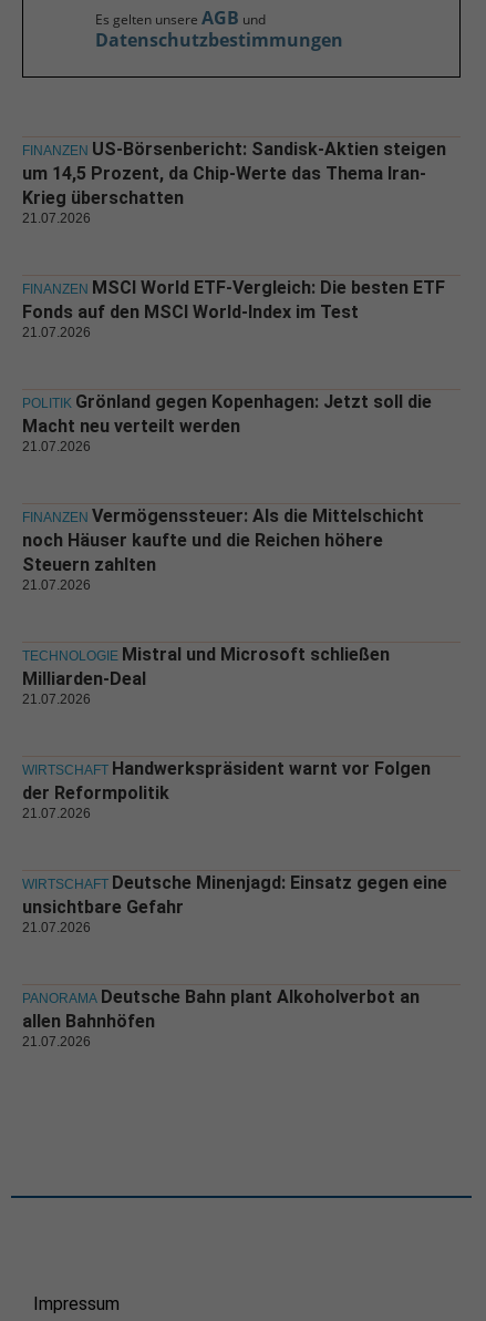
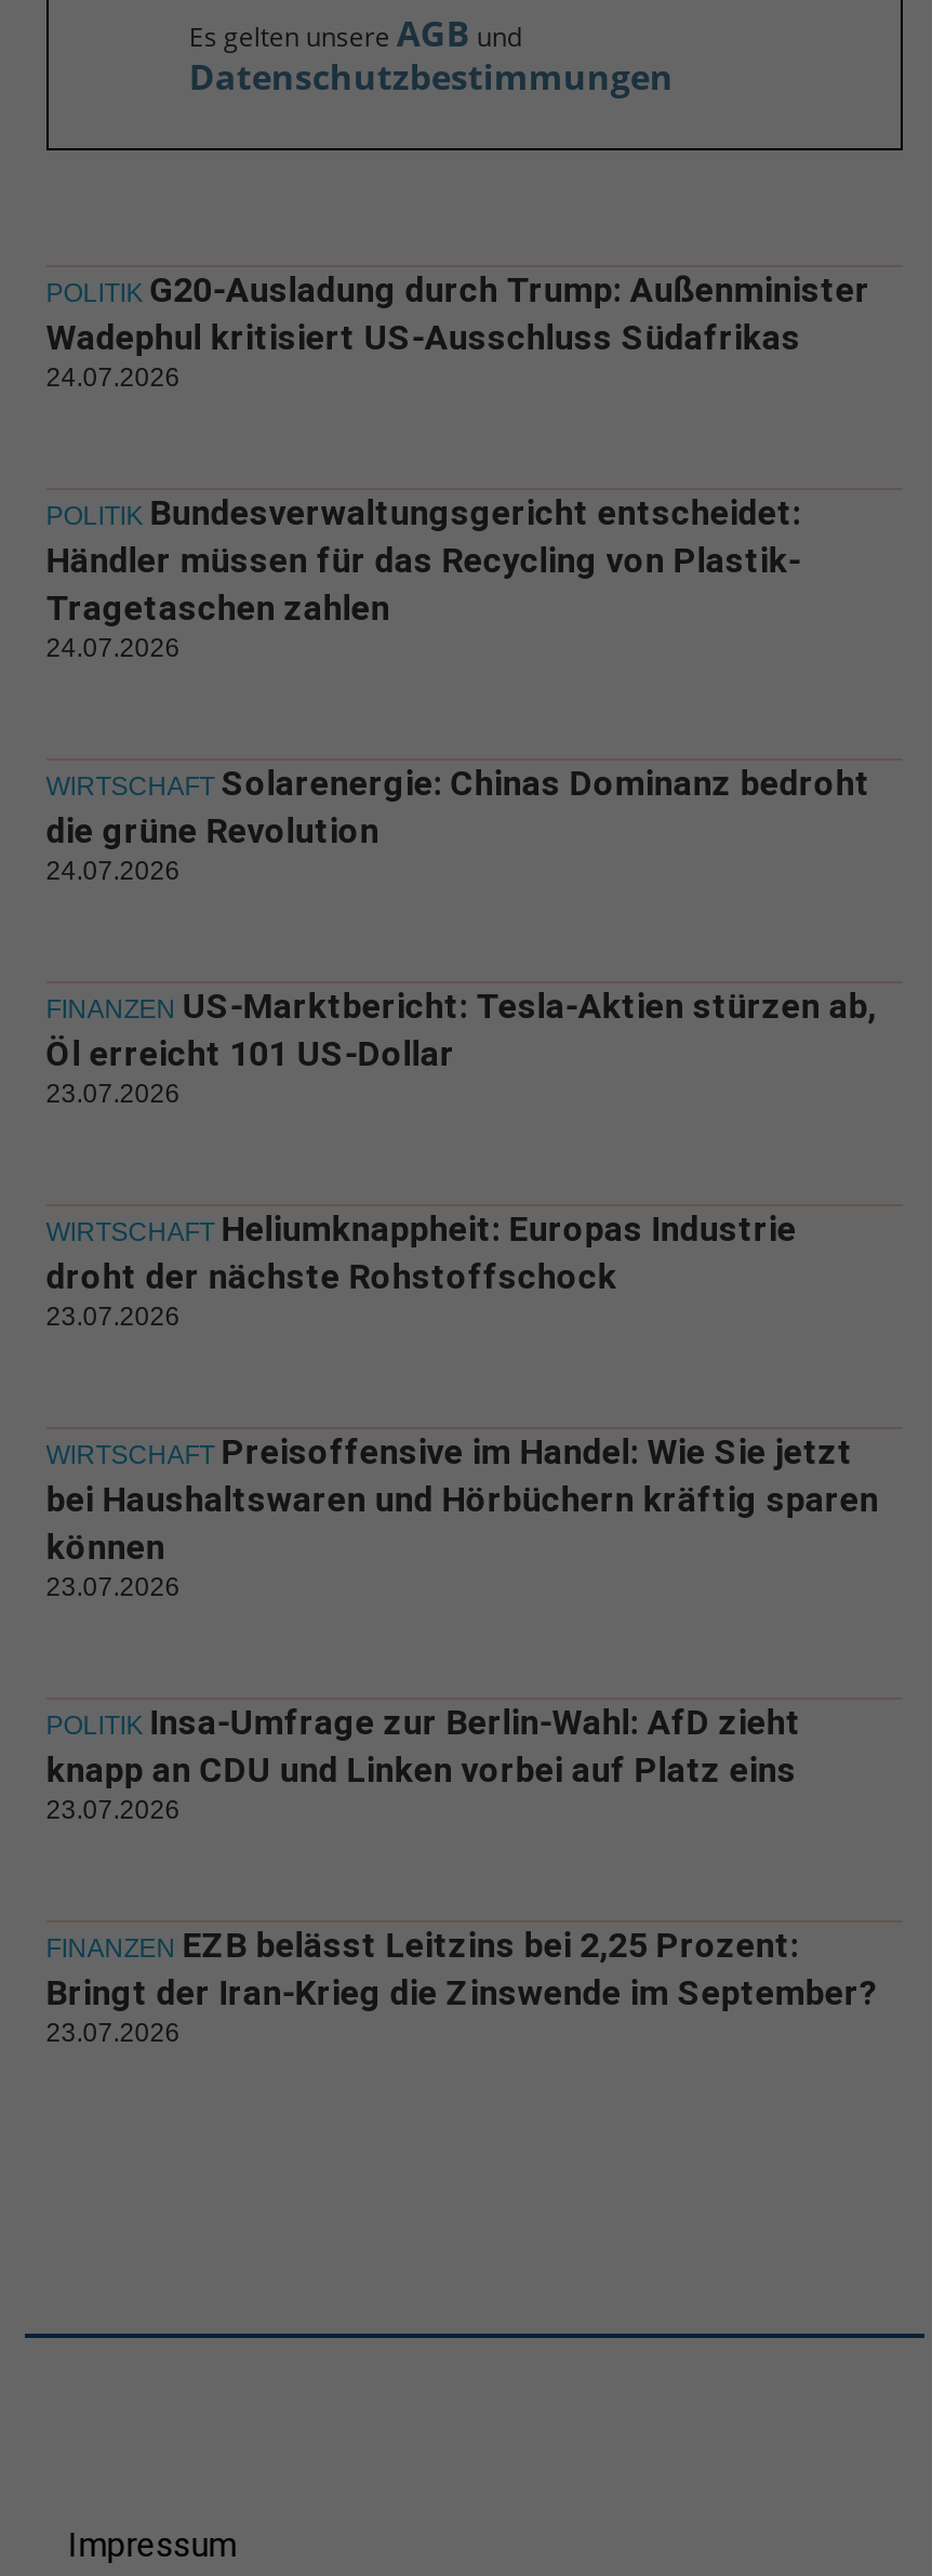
[22,139,446,226] FINANZEN US-Börsenbericht: Sandisk-Aktien steigen | um 14,5 Prozent, da Chip-Werte das Thema Iran- | Krieg überschatten | 21.07.2026 -> [46,270,870,393] POLITIK G20-Ausladung durch Trump: Außenminister | Wadephul kritisiert US-Ausschluss Südafrikas | 24.07.2026
[22,277,445,340] FINANZEN MSCI World ETF-Vergleich: Die besten ETF | Fonds auf den MSCI World-Index im Test | 21.07.2026 -> [46,493,801,664] POLITIK Bundesverwaltungsgericht entscheidet: | Händler müssen für das Recycling von Plastik- | Tragetaschen zahlen | 24.07.2026
[22,391,431,455] POLITIK Grönland gegen Kopenhagen: Jetzt soll die | Macht neu verteilt werden | 21.07.2026 -> [46,763,870,887] WIRTSCHAFT Solarenergie: Chinas Dominanz bedroht | die grüne Revolution | 24.07.2026
[22,506,424,593] FINANZEN Vermögenssteuer: Als die Mittelschicht | noch Häuser kaufte und die Reichen höhere | Steuern zahlten | 21.07.2026 -> [46,986,876,1109] FINANZEN US-Marktbericht: Tesla-Aktien stürzen ab, | Öl erreicht 101 US-Dollar | 23.07.2026
[22,644,389,707] TECHNOLOGIE Mistral und Microsoft schließen | Milliarden-Deal | 21.07.2026 -> [46,1209,796,1332] WIRTSCHAFT Heliumknappheit: Europas Industrie | droht der nächste Rohstoffschock | 23.07.2026
[22,758,430,821] WIRTSCHAFT Handwerkspräsident warnt vor Folgen | der Reformpolitik | 21.07.2026 -> [46,1432,878,1603] WIRTSCHAFT Preisoffensive im Handel: Wie Sie jetzt | bei Haushaltswaren und Hörbüchern kräftig sparen | können | 23.07.2026
[22,872,447,936] WIRTSCHAFT Deutsche Minenjagd: Einsatz gegen eine | unsichtbare Gefahr | 21.07.2026 -> [46,1702,801,1826] POLITIK Insa-Umfrage zur Berlin-Wahl: AfD zieht | knapp an CDU und Linken vorbei auf Platz eins | 23.07.2026
[22,987,419,1050] PANORAMA Deutsche Bahn plant Alkoholverbot an | allen Bahnhöfen | 21.07.2026 -> [46,1925,878,2048] FINANZEN EZB belässt Leitzins bei 2,25 Prozent: | Bringt der Iran-Krieg die Zinswende im September? | 23.07.2026

